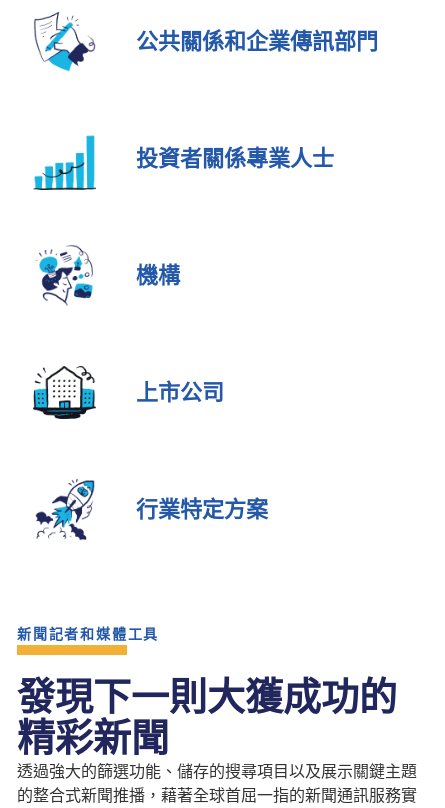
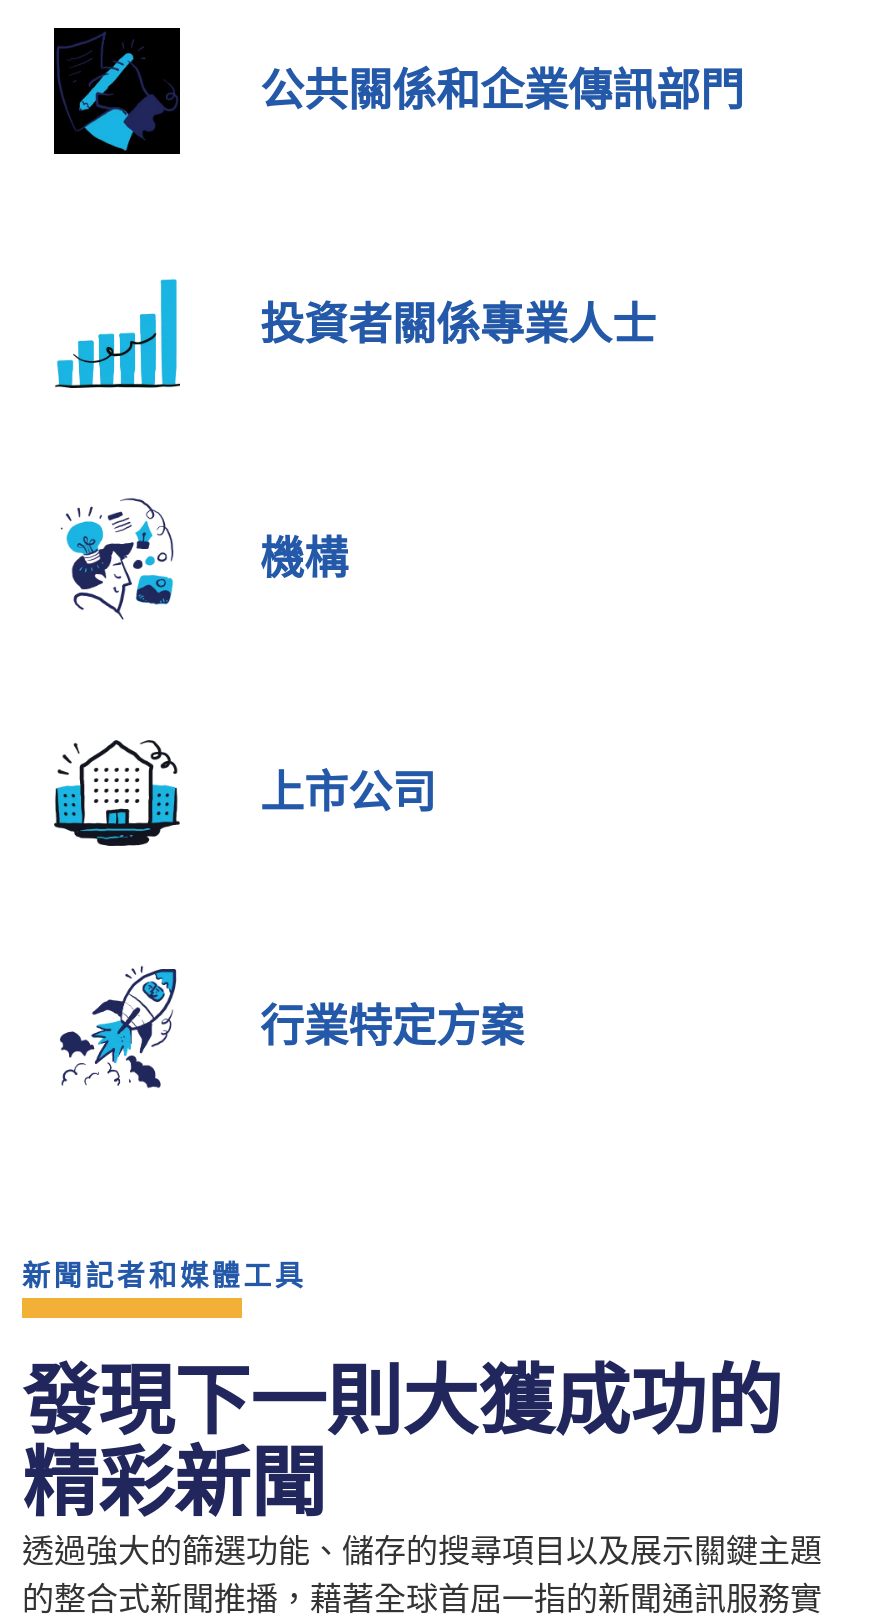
[33,10,96,73] [image] -> [52,26,182,156] [image]

